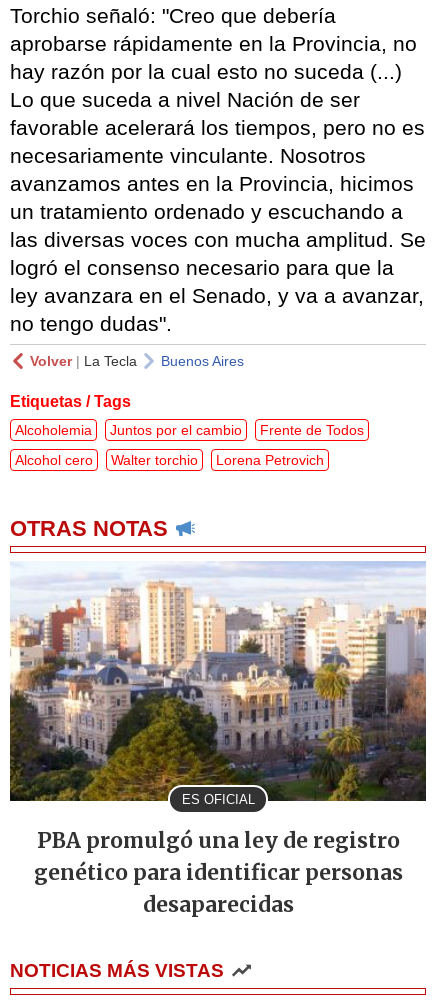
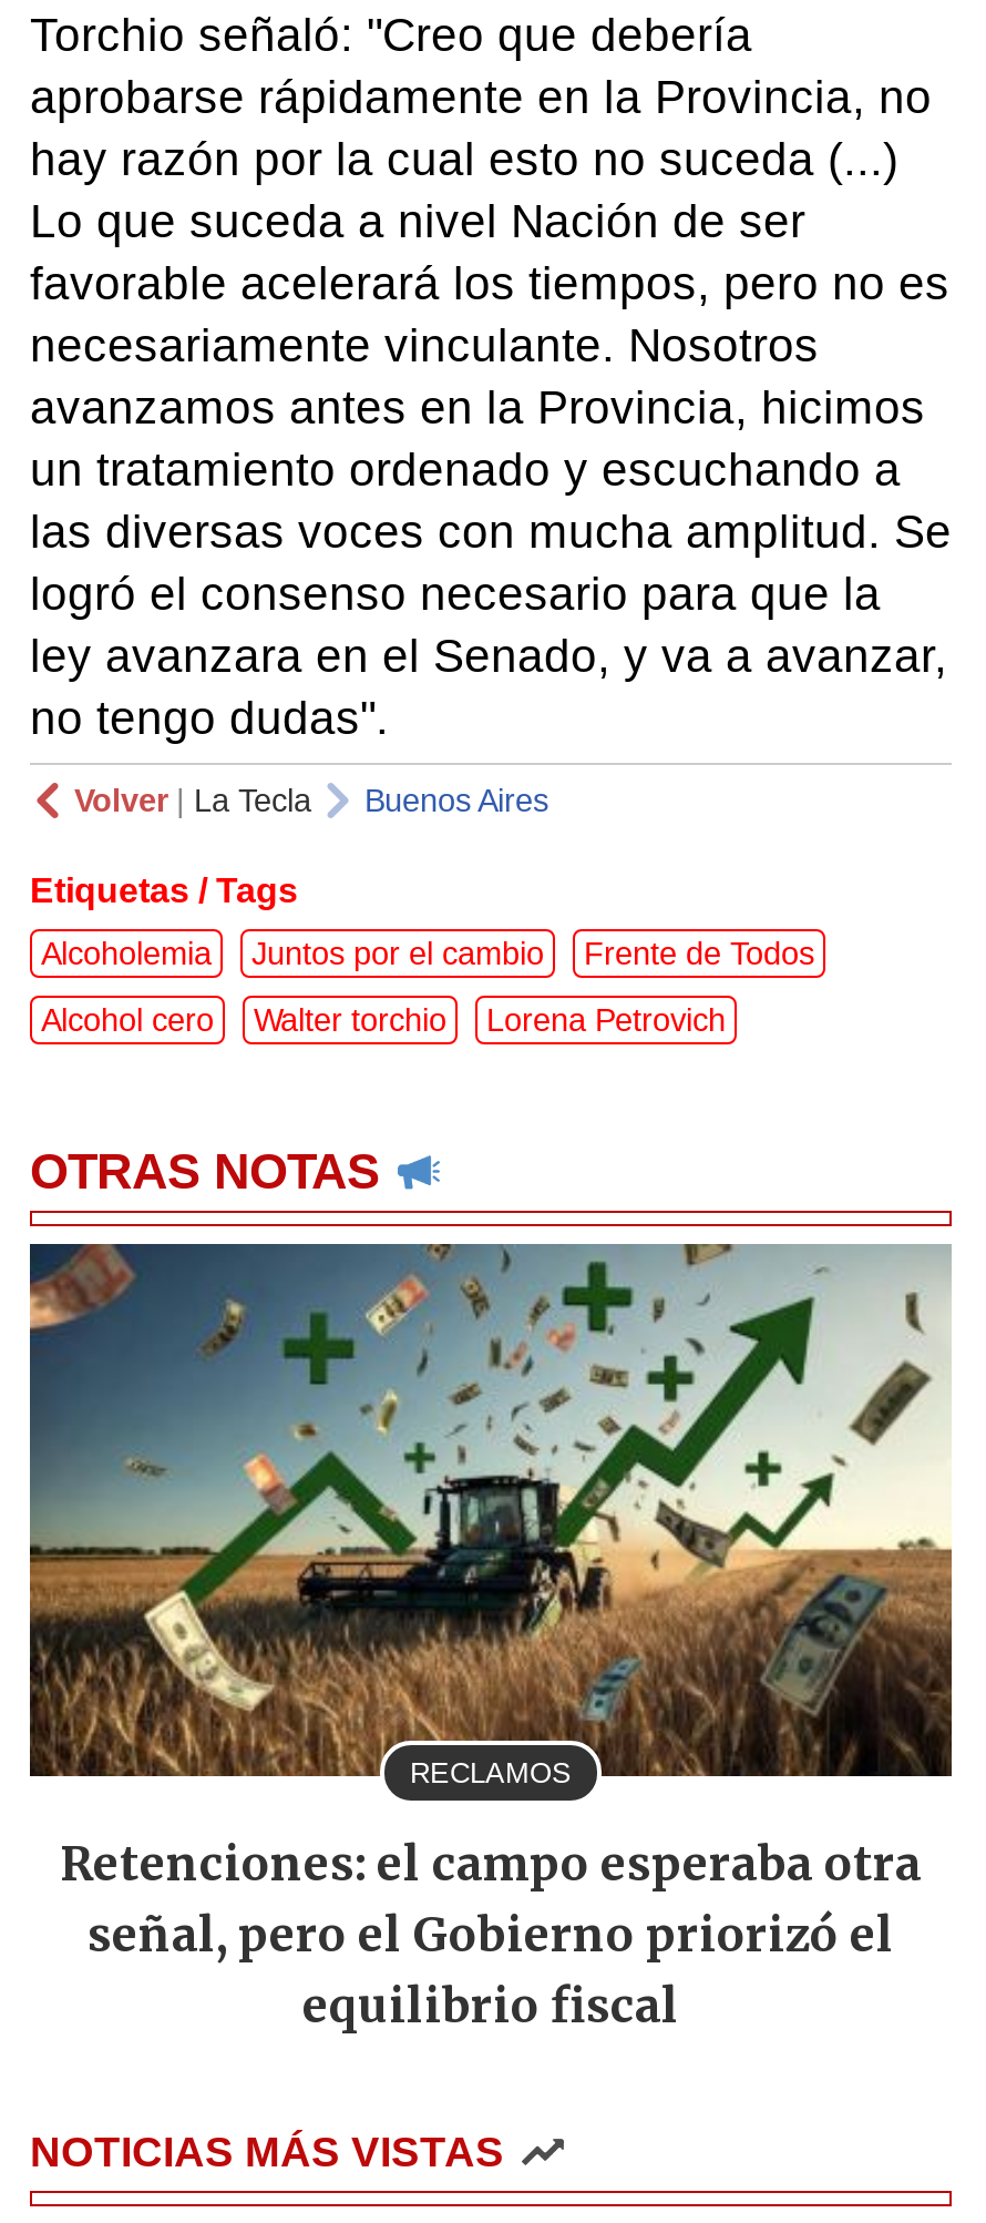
[10,561,427,807] [image] | ES OFICIAL -> [28,1242,952,1789] [image] | RECLAMOS
[33,828,402,918] PBA promulgó una ley de registro | genético para identificar personas | desaparecidas -> [60,1836,922,2035] Retenciones: el campo esperaba otra | señal, pero el Gobierno priorizó el | equilibrio fiscal

